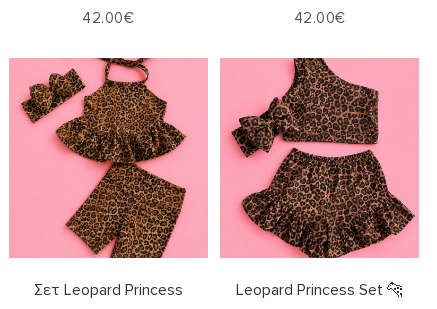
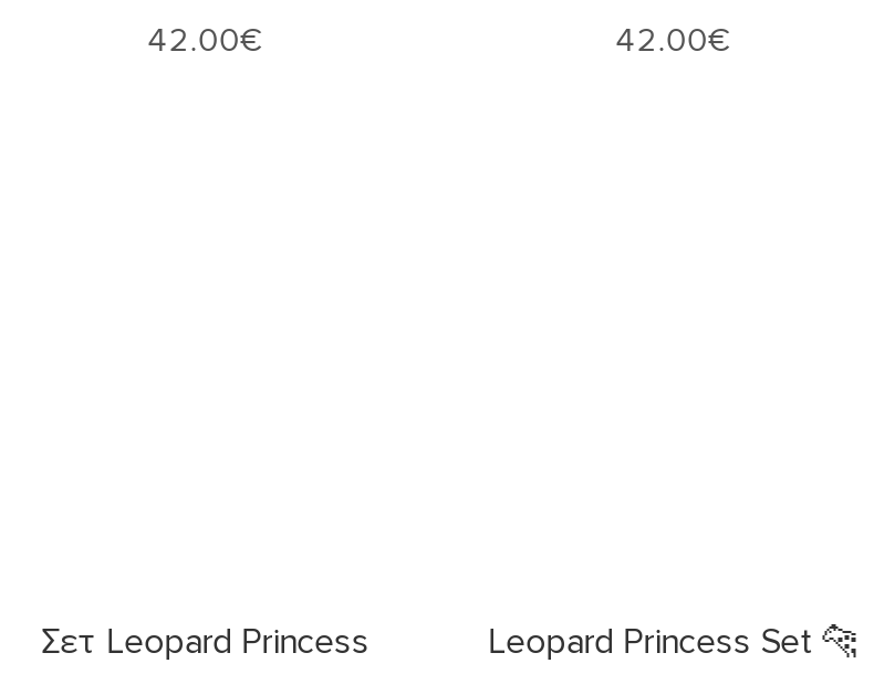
[9,57,208,259] [image] -> none
[220,57,419,259] [image] -> none

